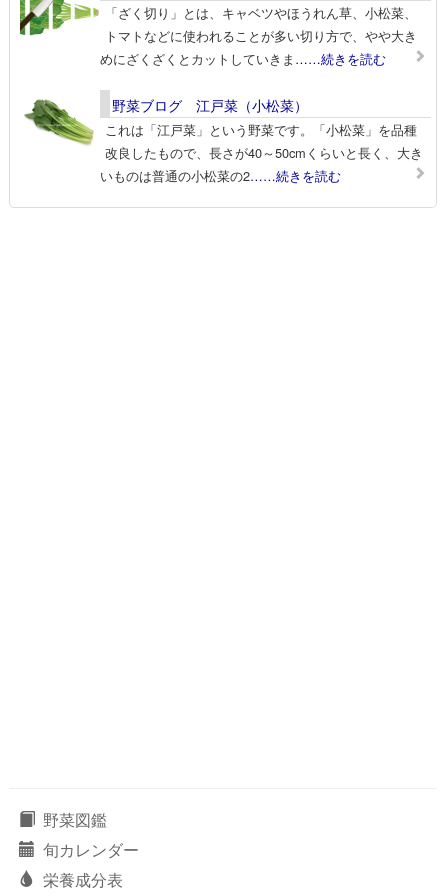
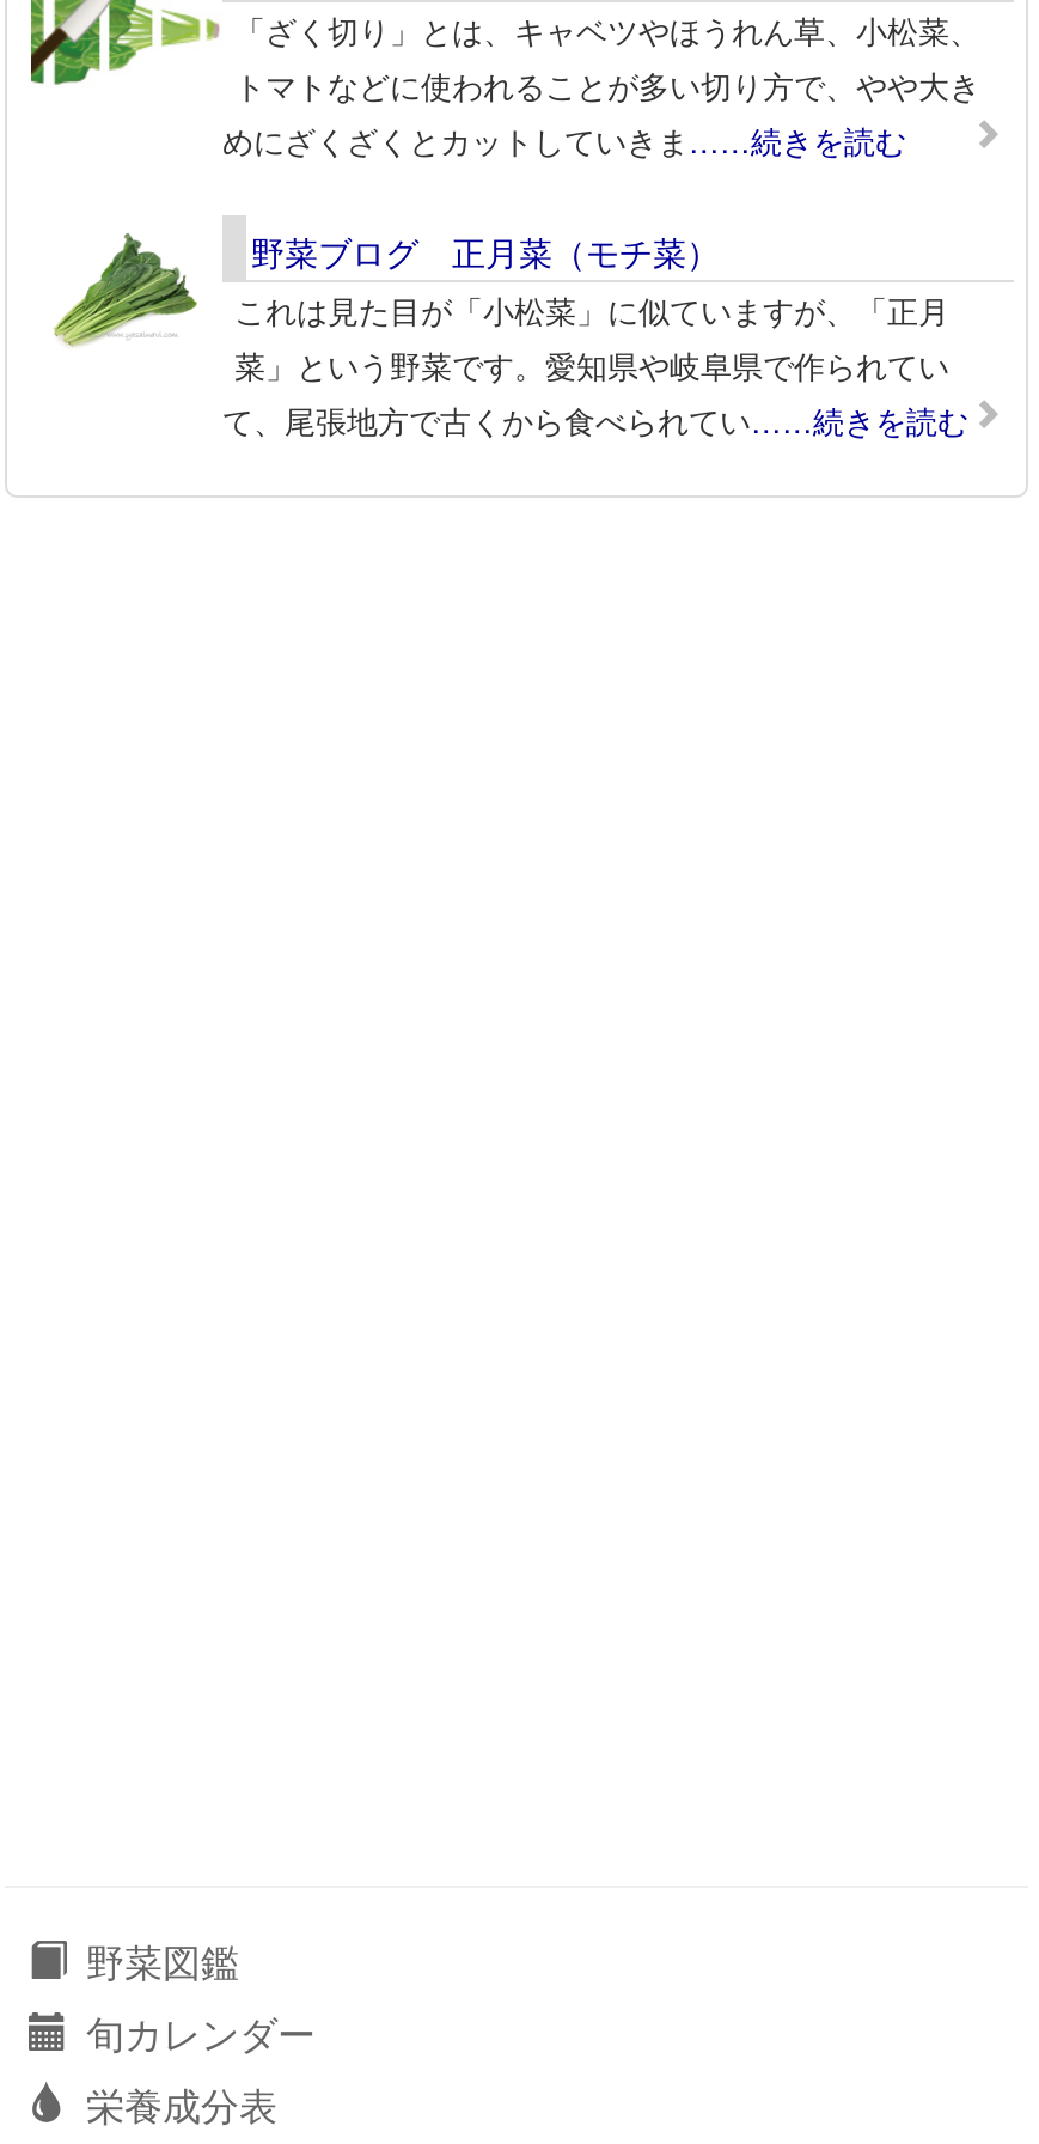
[23,95,423,185] [image] | 野菜ブログ 江戸菜（小松菜） | これは「江戸菜」という野菜です。「小松菜」を品種 | 改良したもので、長さが40～50cmくらいと長く、大き | いものは普通の小松菜の2……続きを読む -> [43,228,968,443] [image] | 野菜ブログ 正月菜（モチ菜） | これは見た目が「小松菜」に似ていますが、「正月 | 菜」という野菜です。愛知県や岐阜県で作られてい | て、尾張地方で古くから食べられてい……続きを読む

